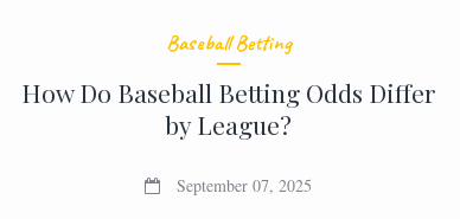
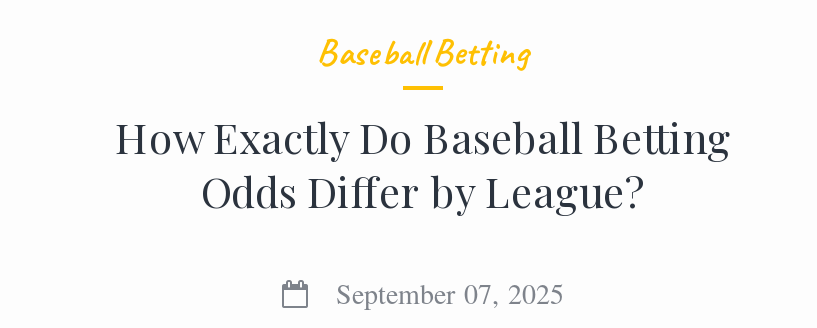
[21,75,436,140] How Do Baseball Betting Odds Differ | by League? -> [115,107,731,217] How Exactly Do Baseball Betting | Odds Differ by League?

